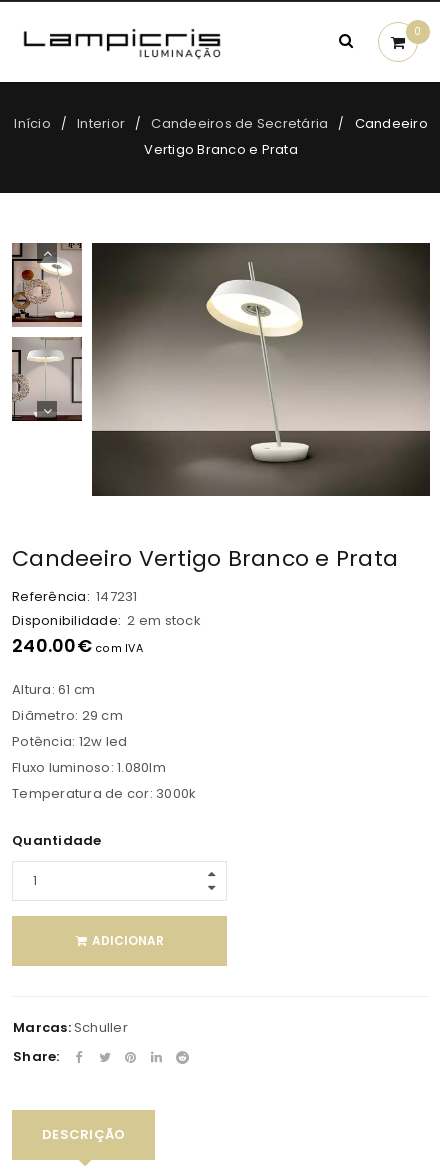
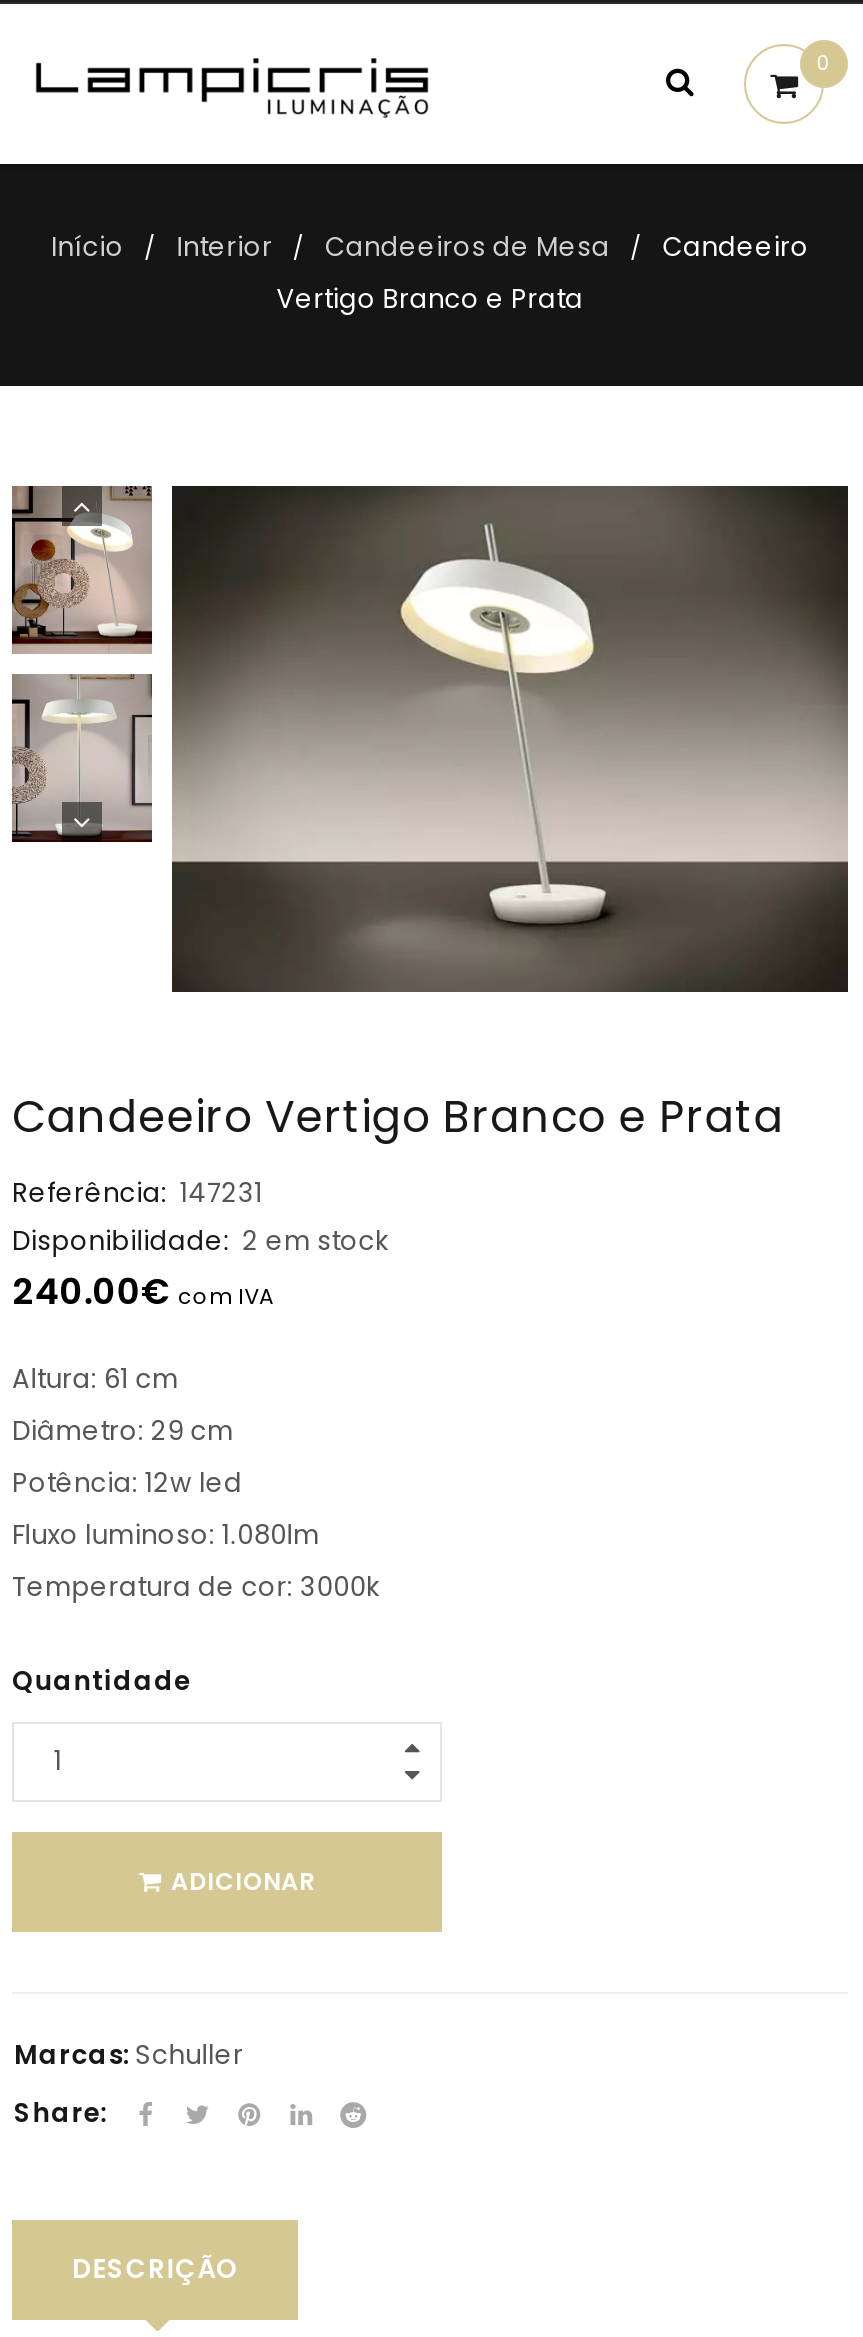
[151,114,328,133] Candeeiros de Secretária -> [325,228,610,266] Candeeiros de Mesa

